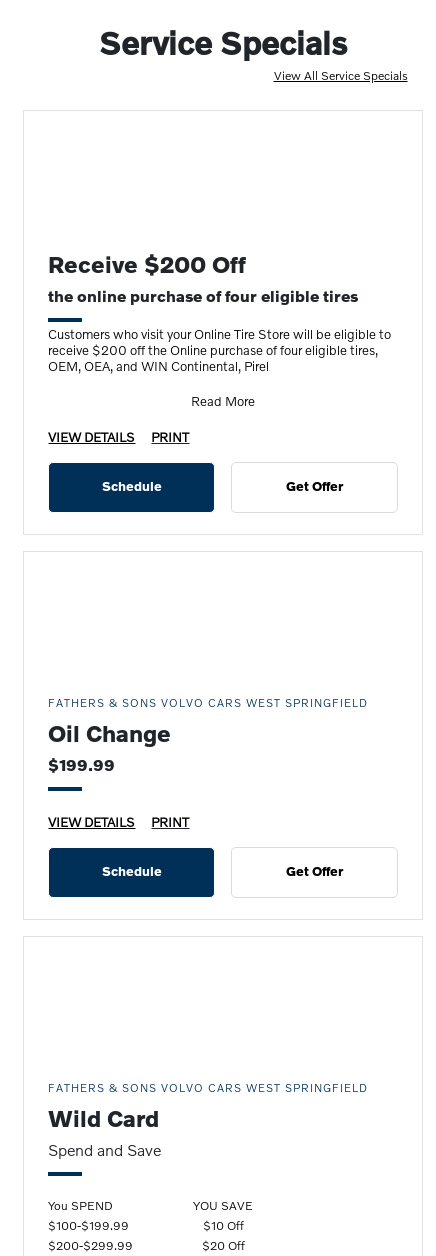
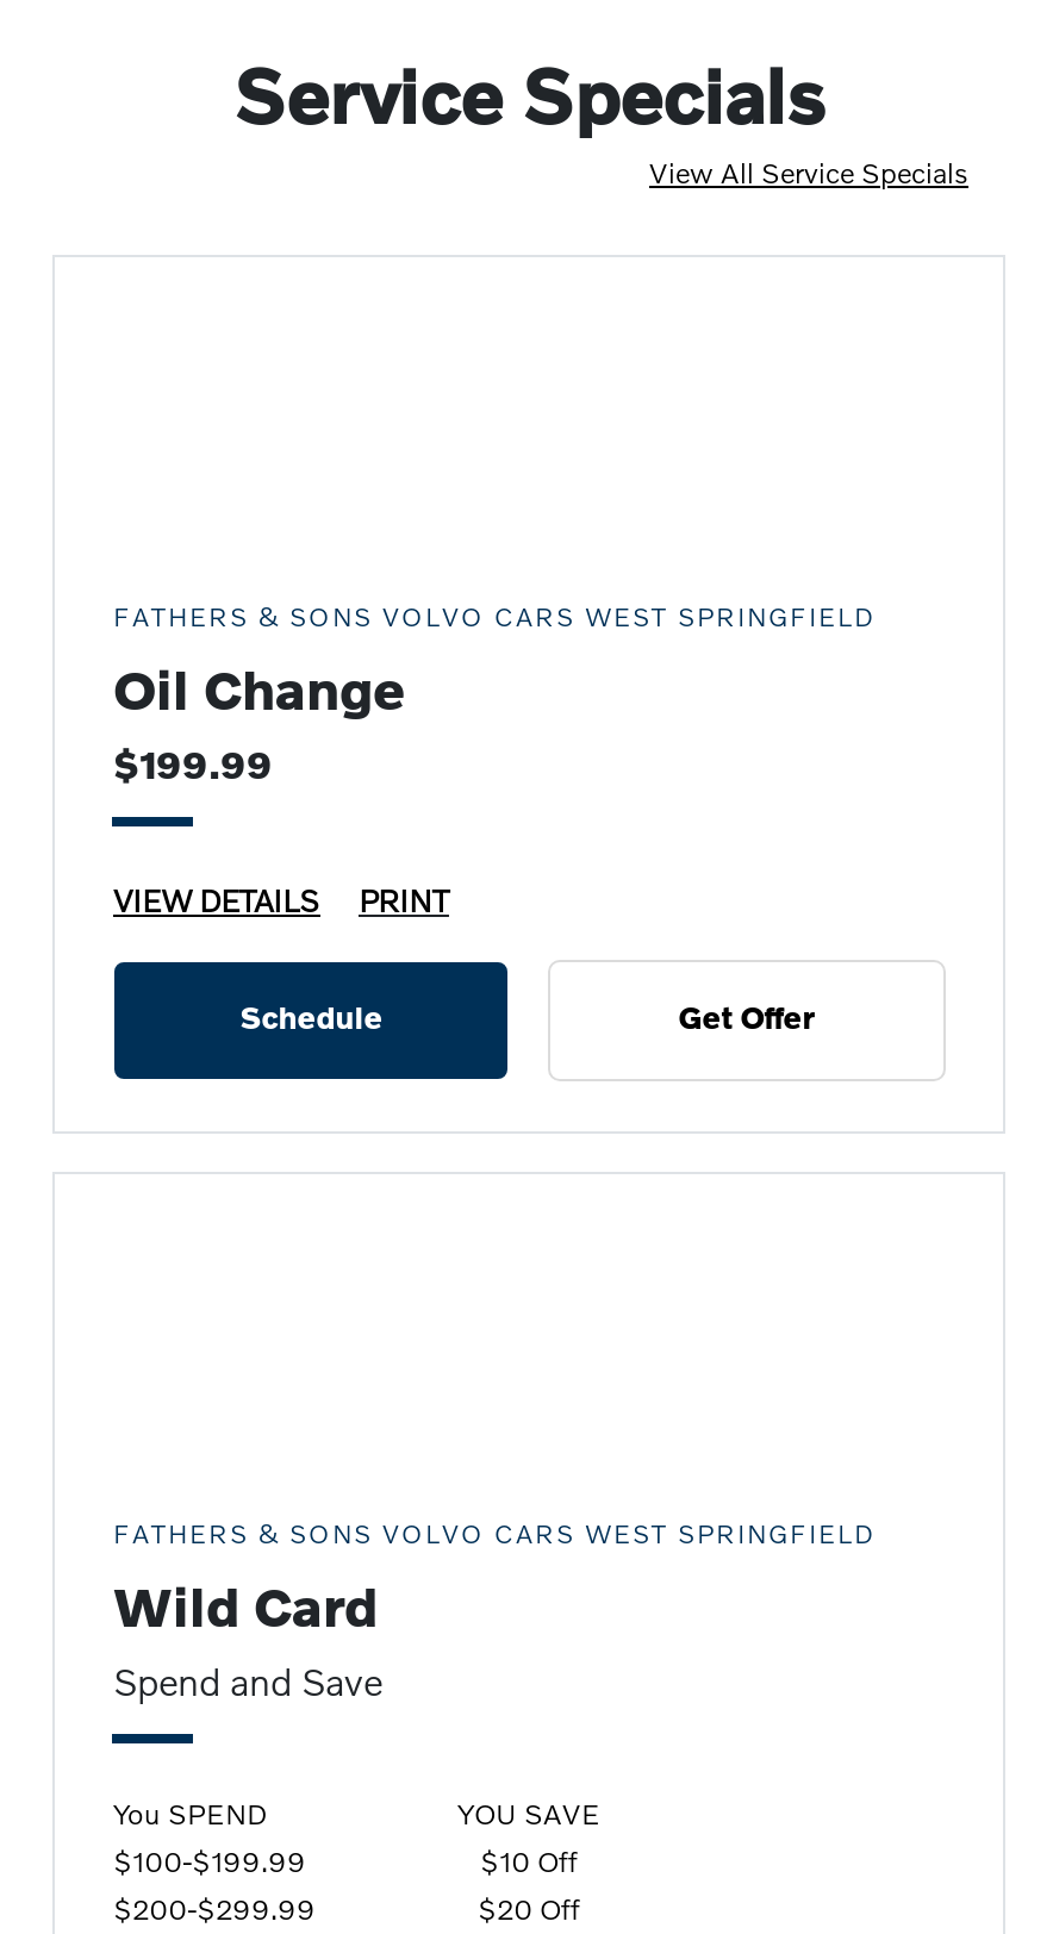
[48,250,391,494] Receive $200 Off | the online purchase of four eligible tires | Customers who visit your Online Tire Store will be eligible to | receive $200 off the Online purchase of four eligible tires, | OEM, OEA, and WIN Continental, Pirel | Read More | VIEW DETAILS | PRINT | Schedule | Get Offer -> none

